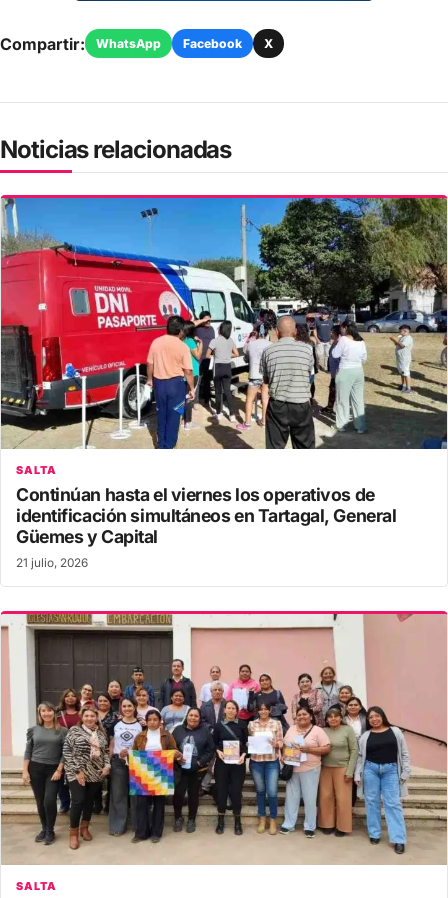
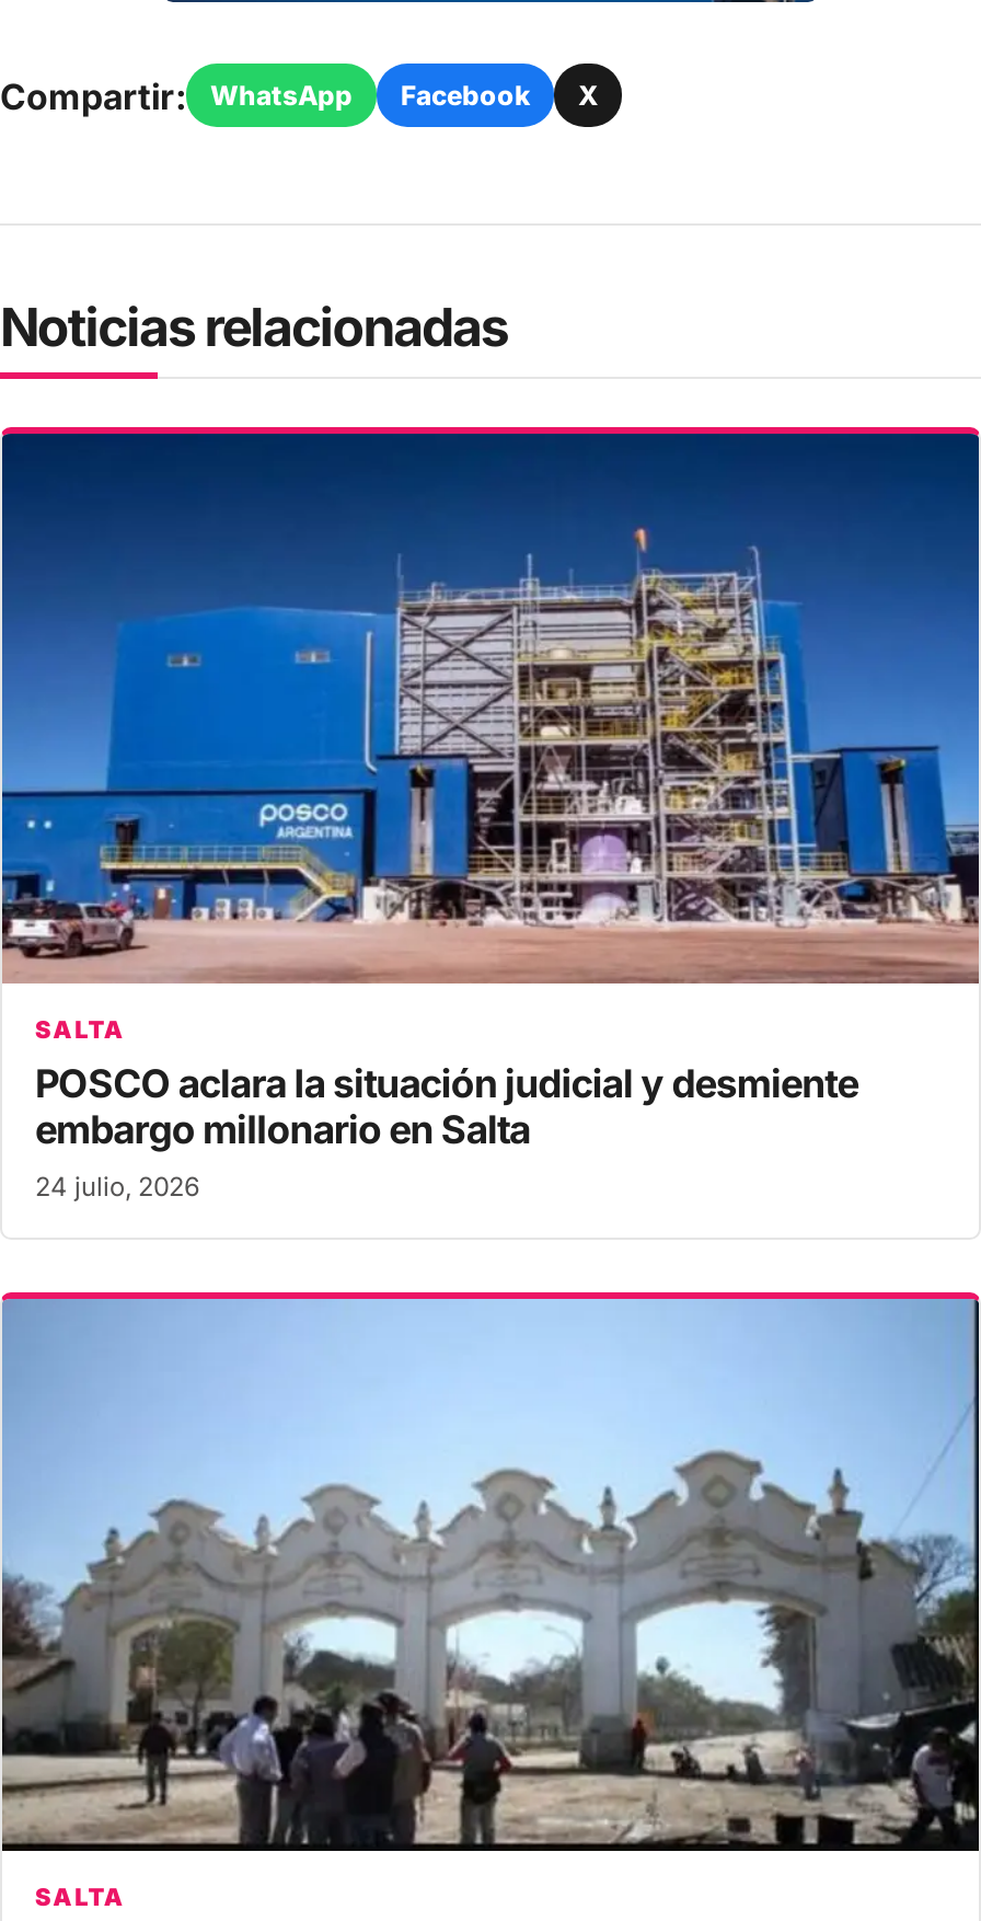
[3,197,445,570] [image] | Continúan hasta el viernes los operativos de | identificación simultáneos en Tartagal, General | Güemes y Capital | 21 julio, 2026 -> [7,432,974,1203] [image] | POSCO aclara la situación judicial y desmiente | embargo millonario en Salta | 24 julio, 2026
[3,613,445,865] [image] -> [7,1297,974,1853] [image]

